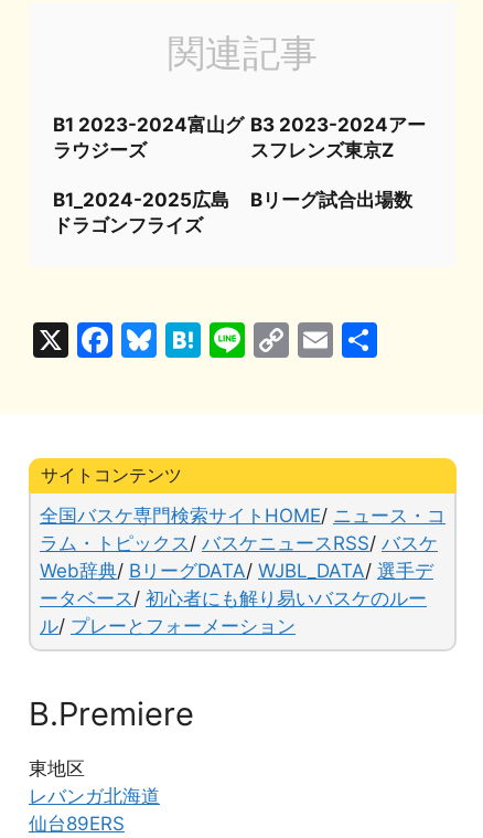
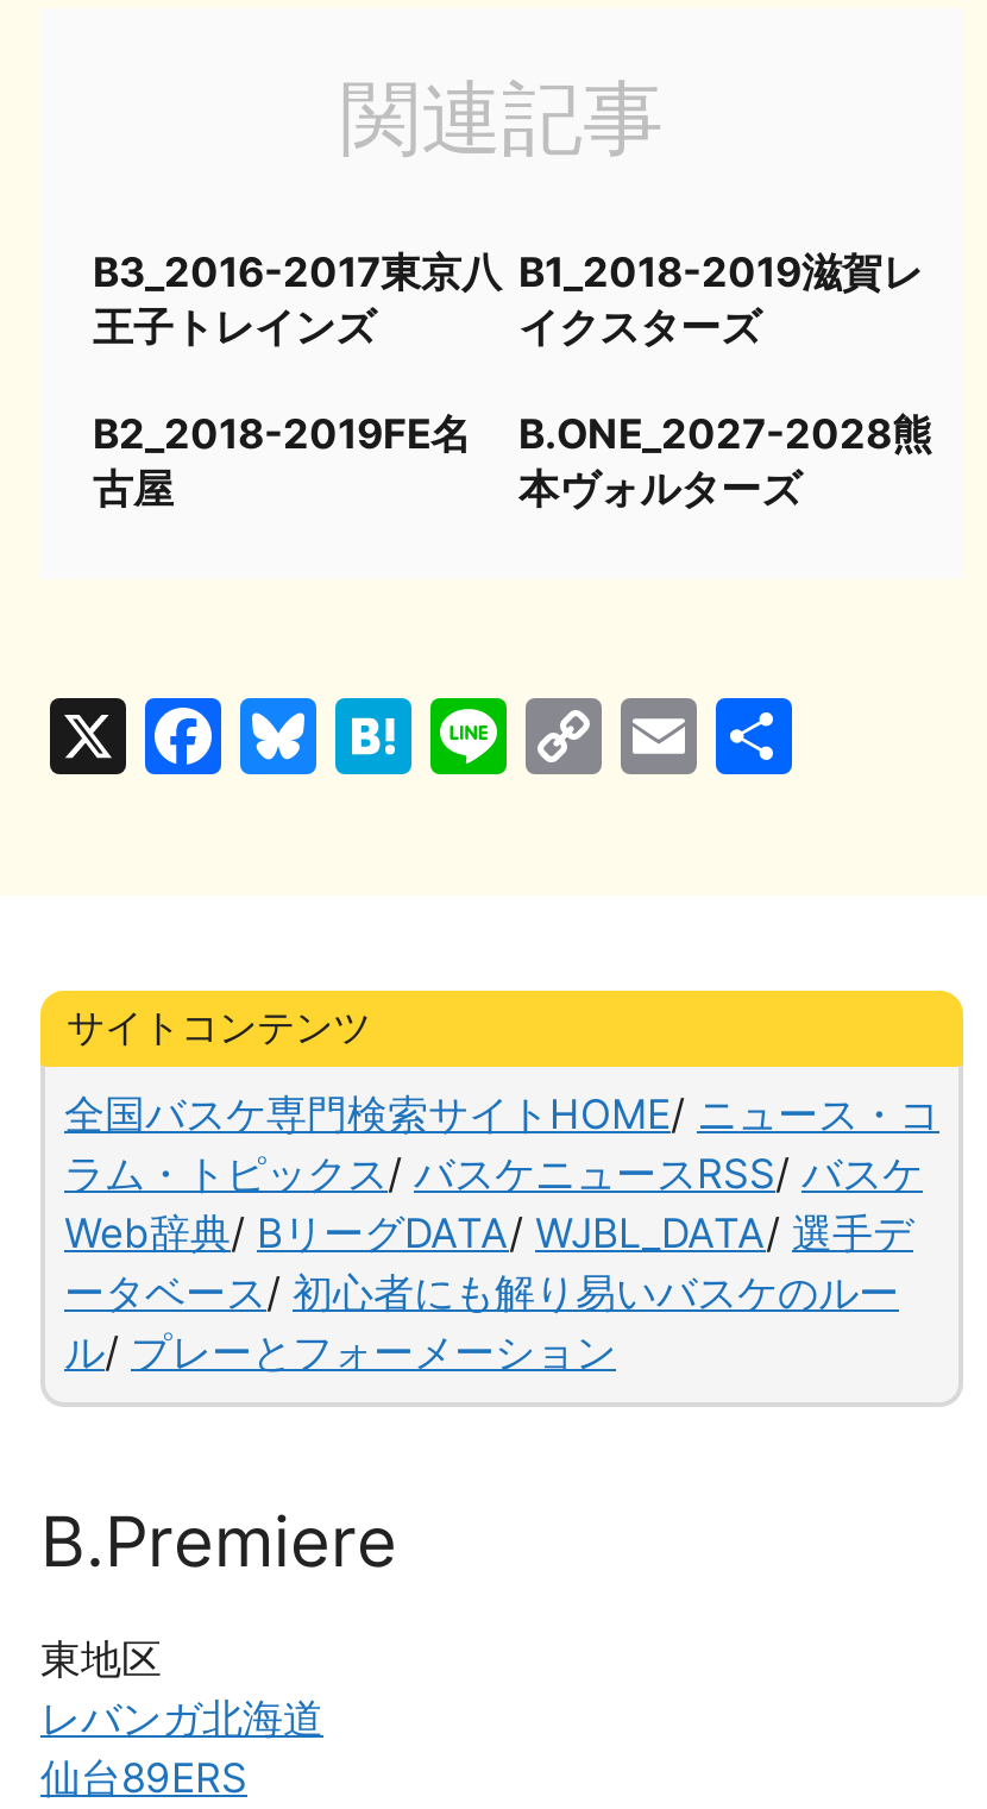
[53,113,244,161] B1 2023-2024富山グ | ラウジーズ -> [93,247,502,350] B3_2016-2017東京八 | 王子トレインズ
[250,113,426,161] B3 2023-2024アー | スフレンズ東京Z -> [518,247,923,350] B1_2018-2019滋賀レ | イクスターズ
[53,188,229,236] B1_2024-2025広島 | ドラゴンフライズ -> [93,409,471,511] B2_2018-2019FE名 | 古屋
[250,188,412,210] Bリーグ試合出場数 -> [518,409,932,511] B.ONE_2027-2028熊 | 本ヴォルターズ

